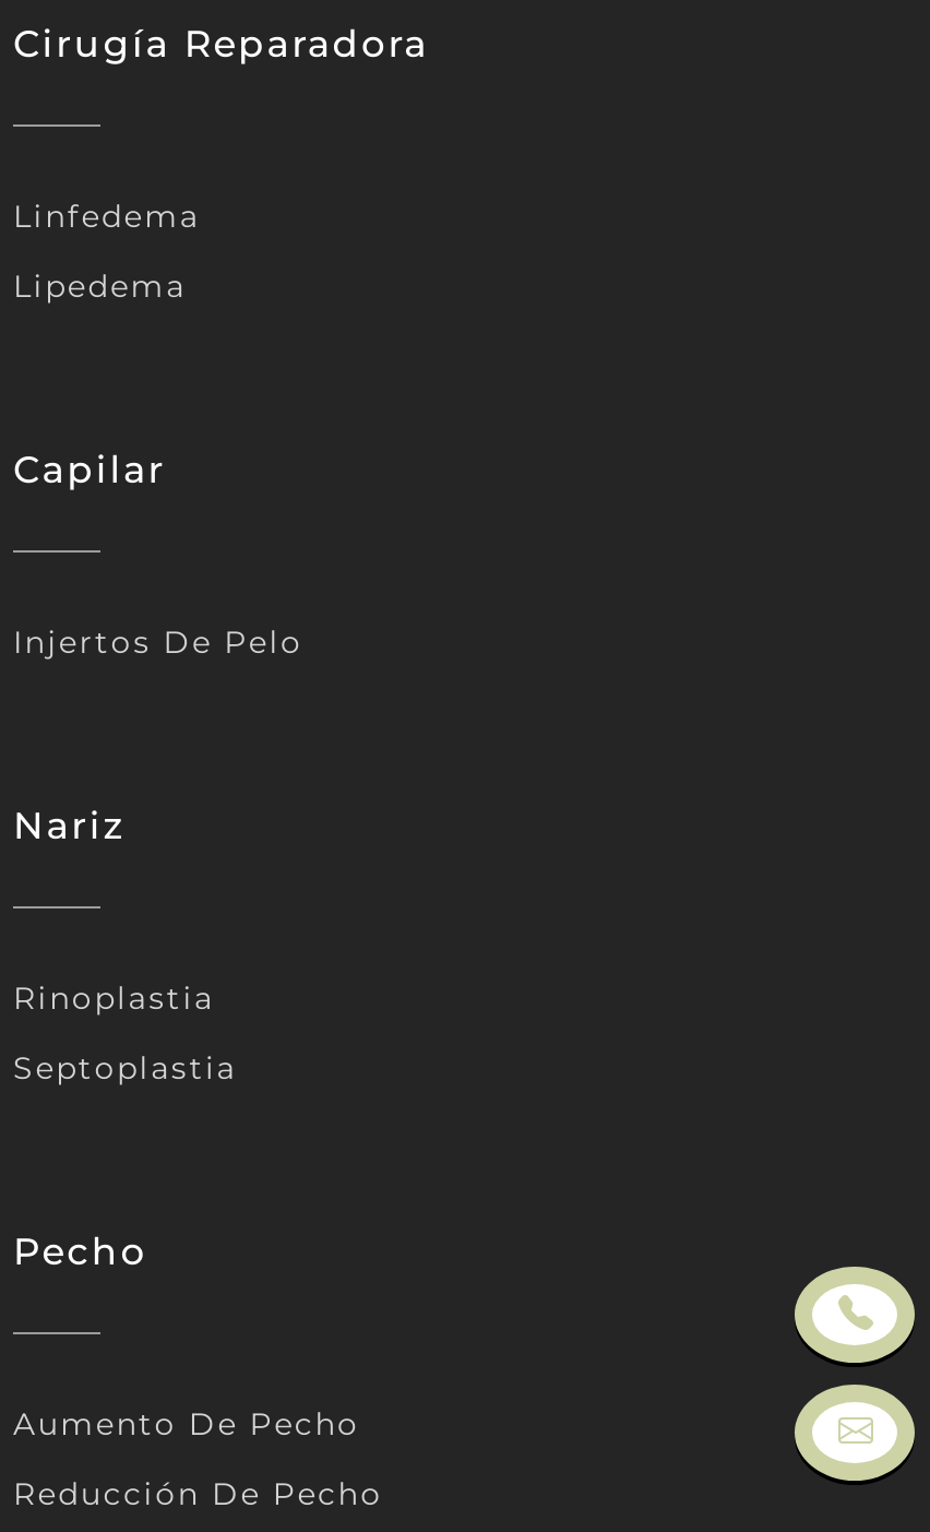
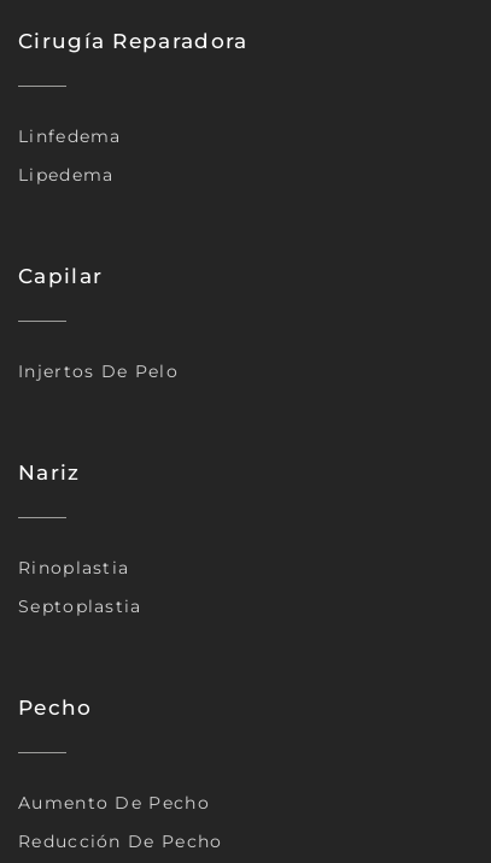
[792,1264,917,1365] [image] -> none
[792,1382,917,1483] [image] -> none

